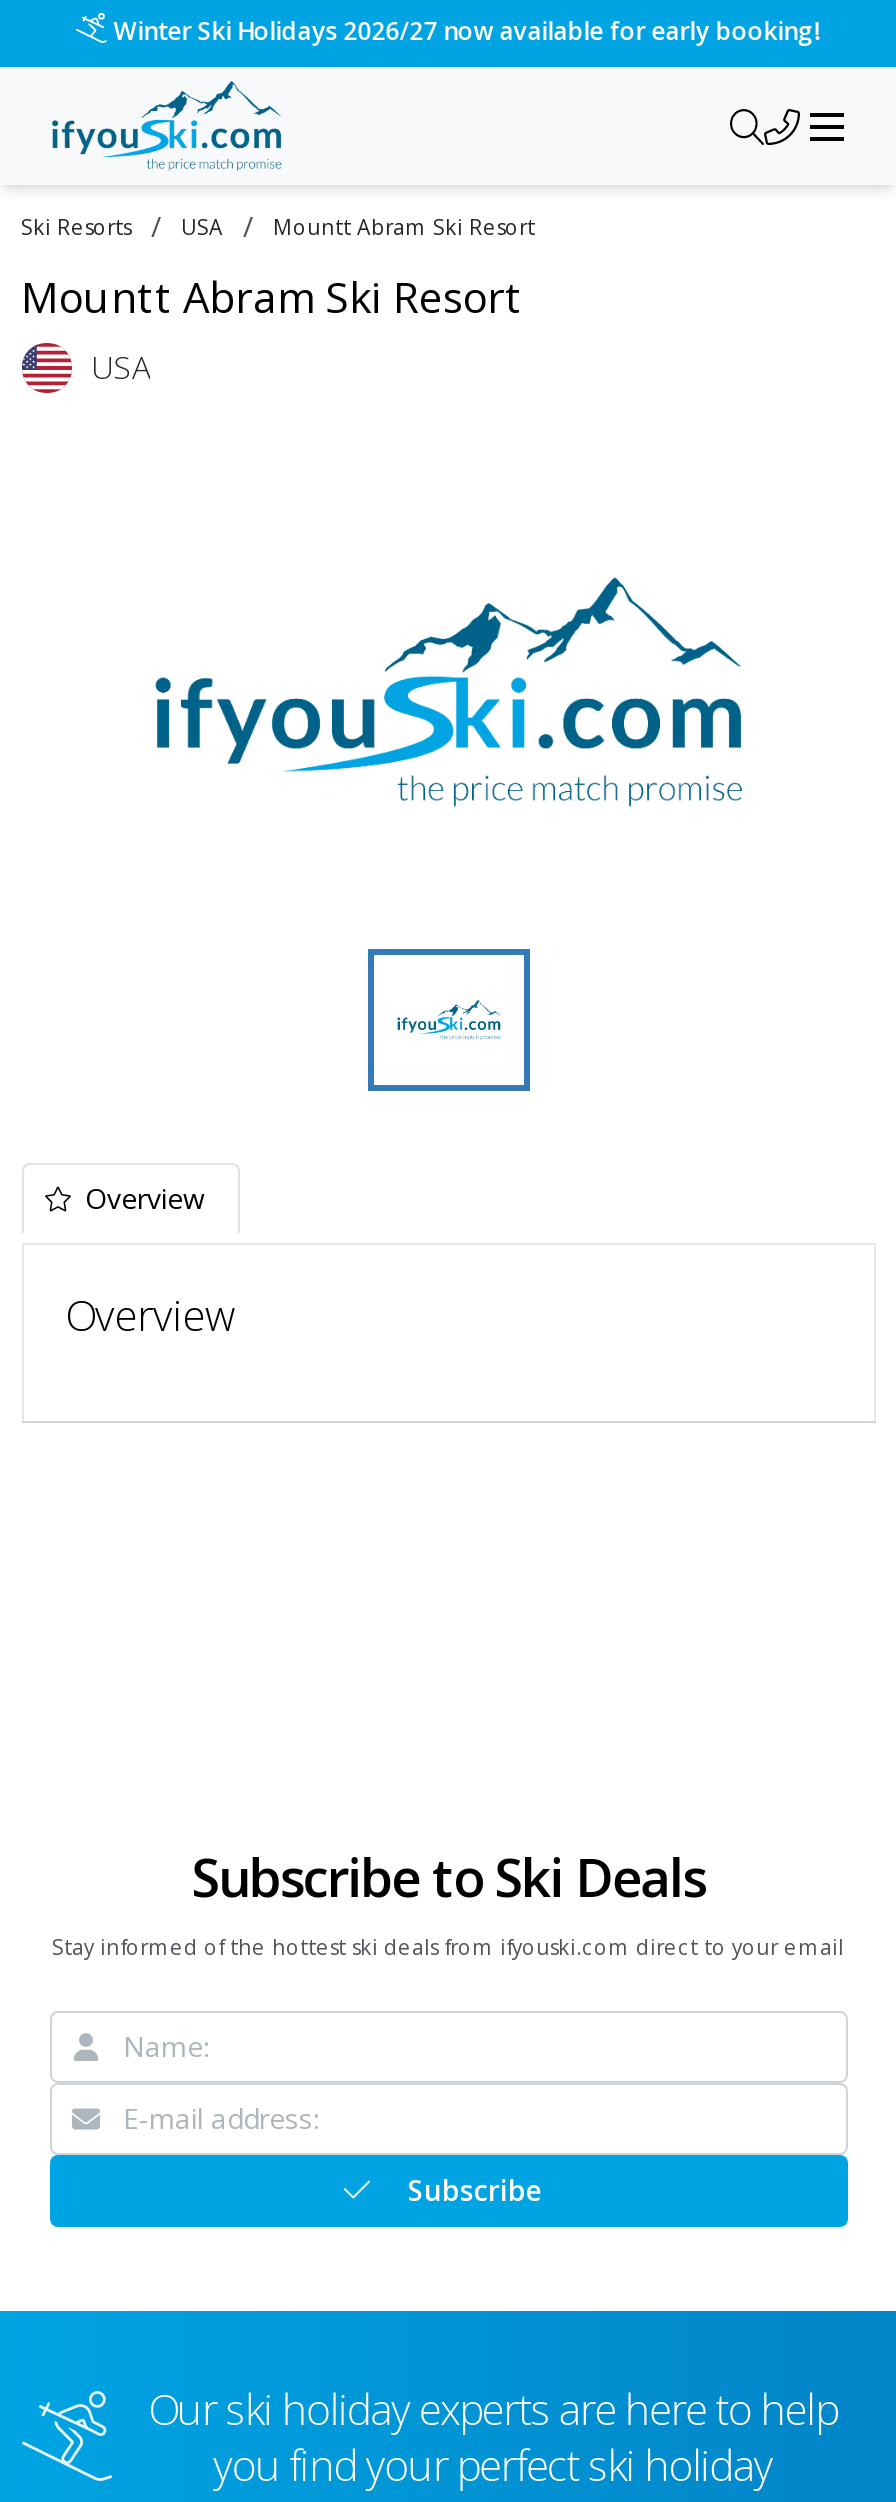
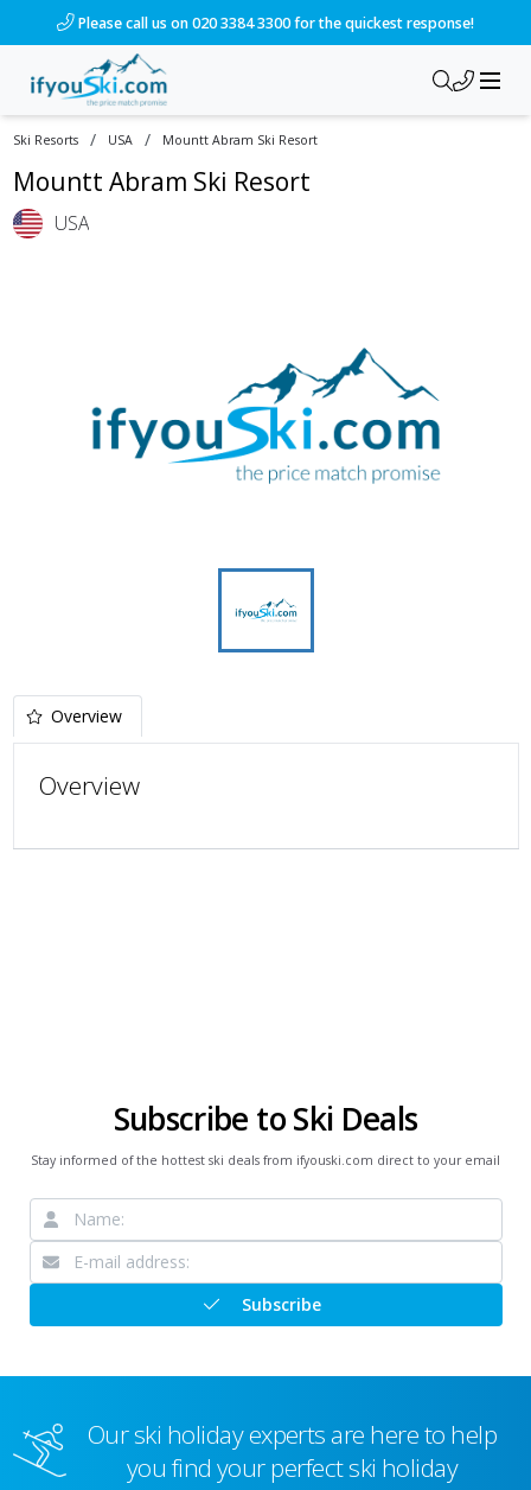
[114,13,820,47] Winter Ski Holidays 2026/27 now available for early booking! -> [78,13,474,33] Please call us on 020 3384 3300 for the quickest response!

